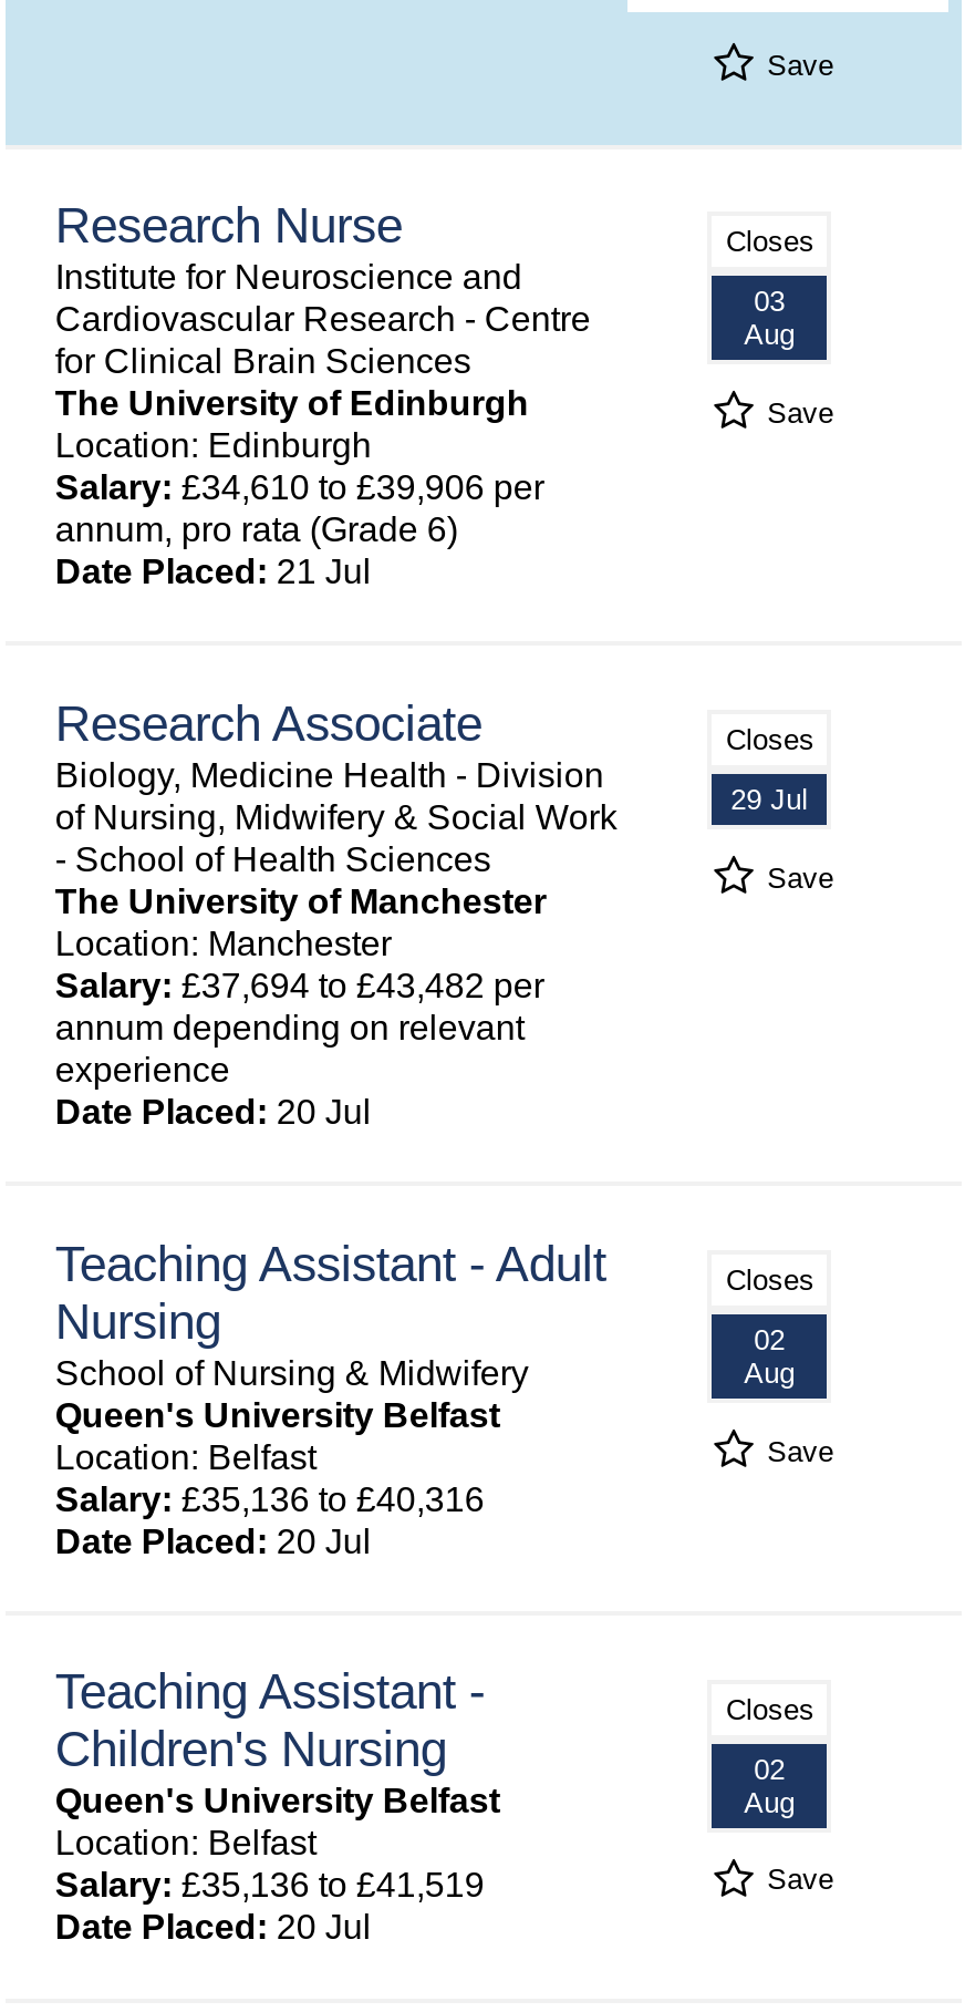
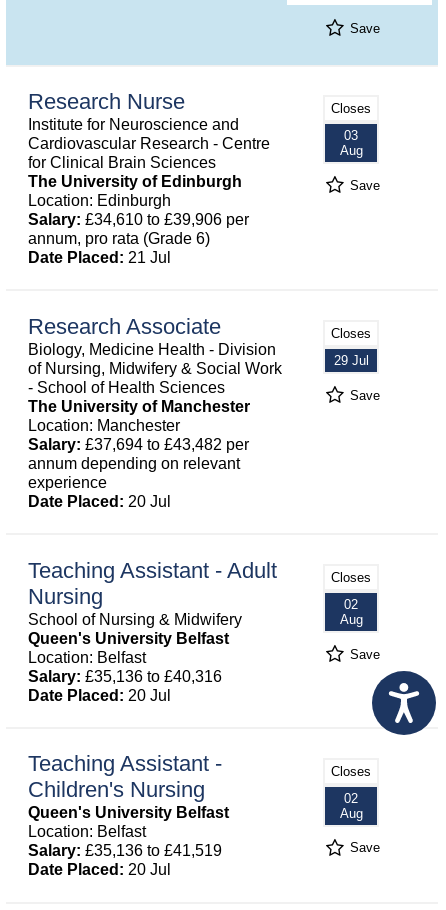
none -> [371,670,437,736] [image]

